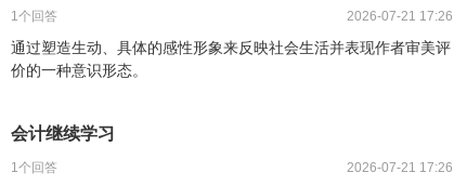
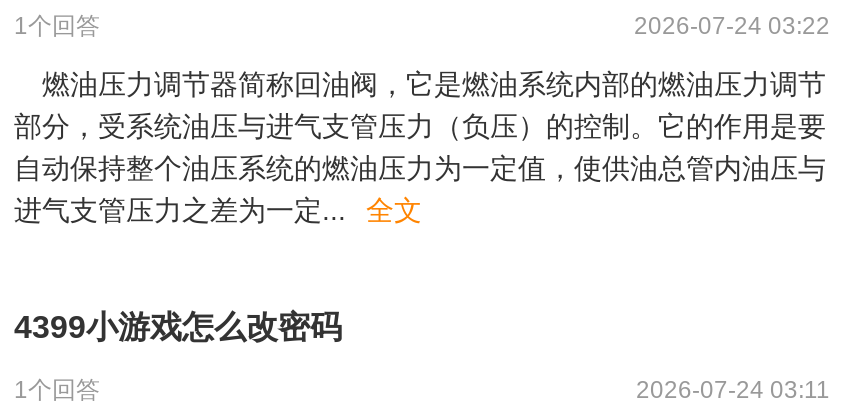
[347,9,453,24] 2026-07-21 17:26 -> [634,12,830,40] 2026-07-24 03:22
[11,39,451,79] 通过塑造生动、具体的感性形象来反映社会生活并表现作者审美评 | 价的一种意识形态。 -> [14,68,826,226] 燃油压力调节器简称回油阀，它是燃油系统内部的燃油压力调节 | 部分，受系统油压与进气支管压力（负压）的控制。它的作用是要 | 自动保持整个油压系统的燃油压力为一定值，使供油总管内油压与 | 进气支管压力之差为一定... | 全文
[11,124,115,143] 会计继续学习 -> [14,310,342,344] 4399小游戏怎么改密码
[347,160,453,175] 2026-07-21 17:26 -> [636,376,830,404] 2026-07-24 03:11

